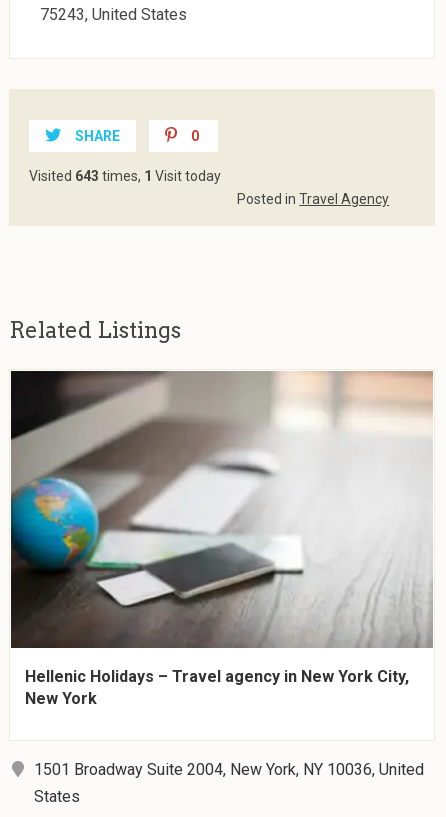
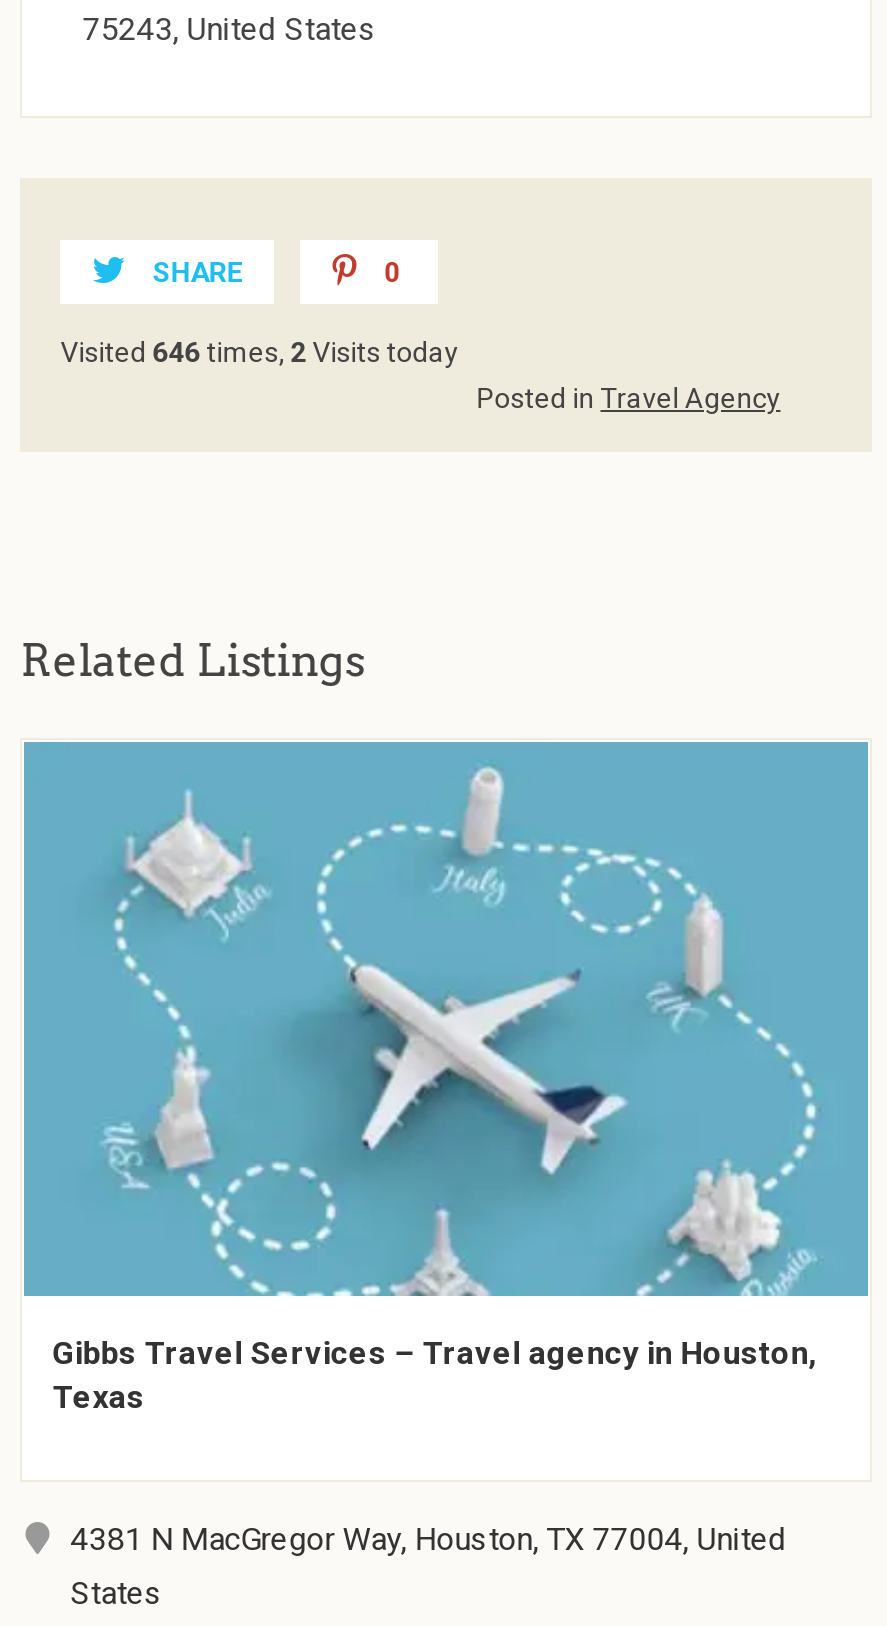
[29,168,221,184] Visited 643 times, 1 Visit today -> [60,336,458,368] Visited 646 times, 2 Visits today
[10,370,433,708] [image] | Hellenic Holidays – Travel agency in New York City, | New York -> [22,740,870,1416] [image] | Gibbs Travel Services – Travel agency in Houston, | Texas
[34,760,424,779] 1501 Broadway Suite 2004, New York, NY 10036, United -> [70,1520,786,1558] 4381 N MacGregor Way, Houston, TX 77004, United

